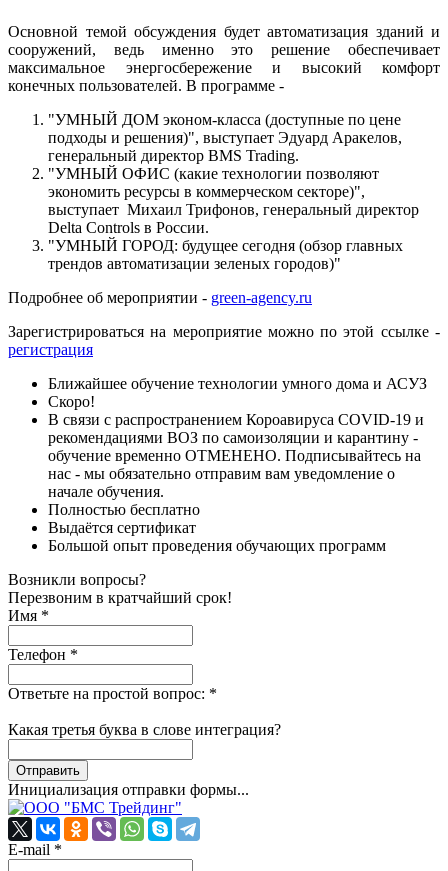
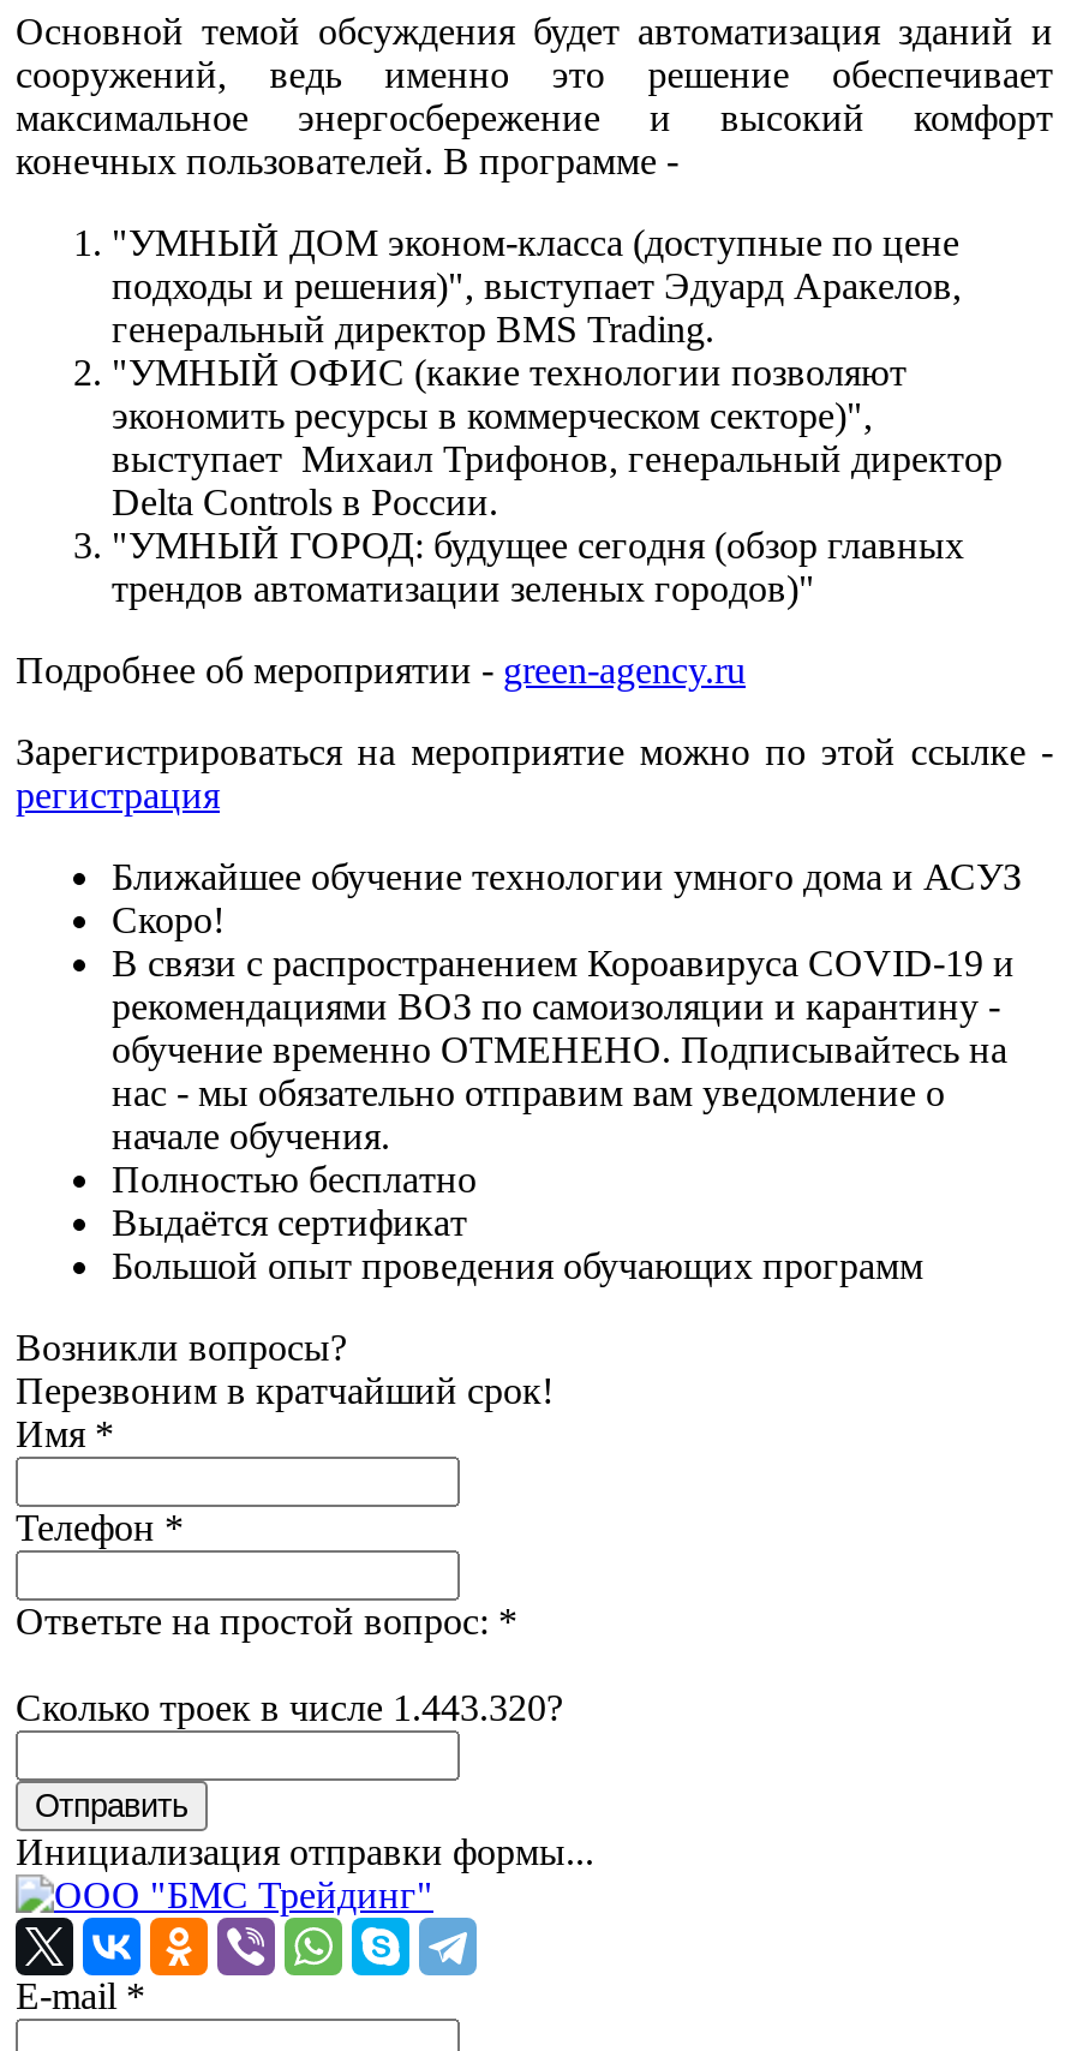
[8,721,281,738] Какая третья буква в слове интеграция? -> [16,1688,563,1729] Сколько троек в числе 1.443.320?

